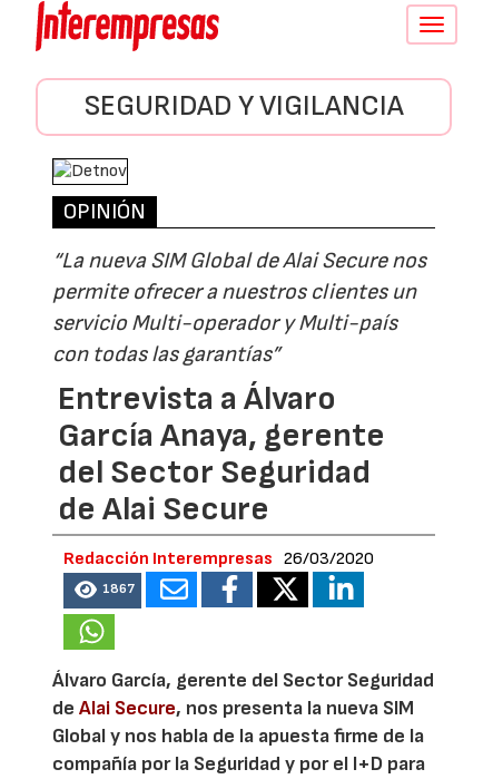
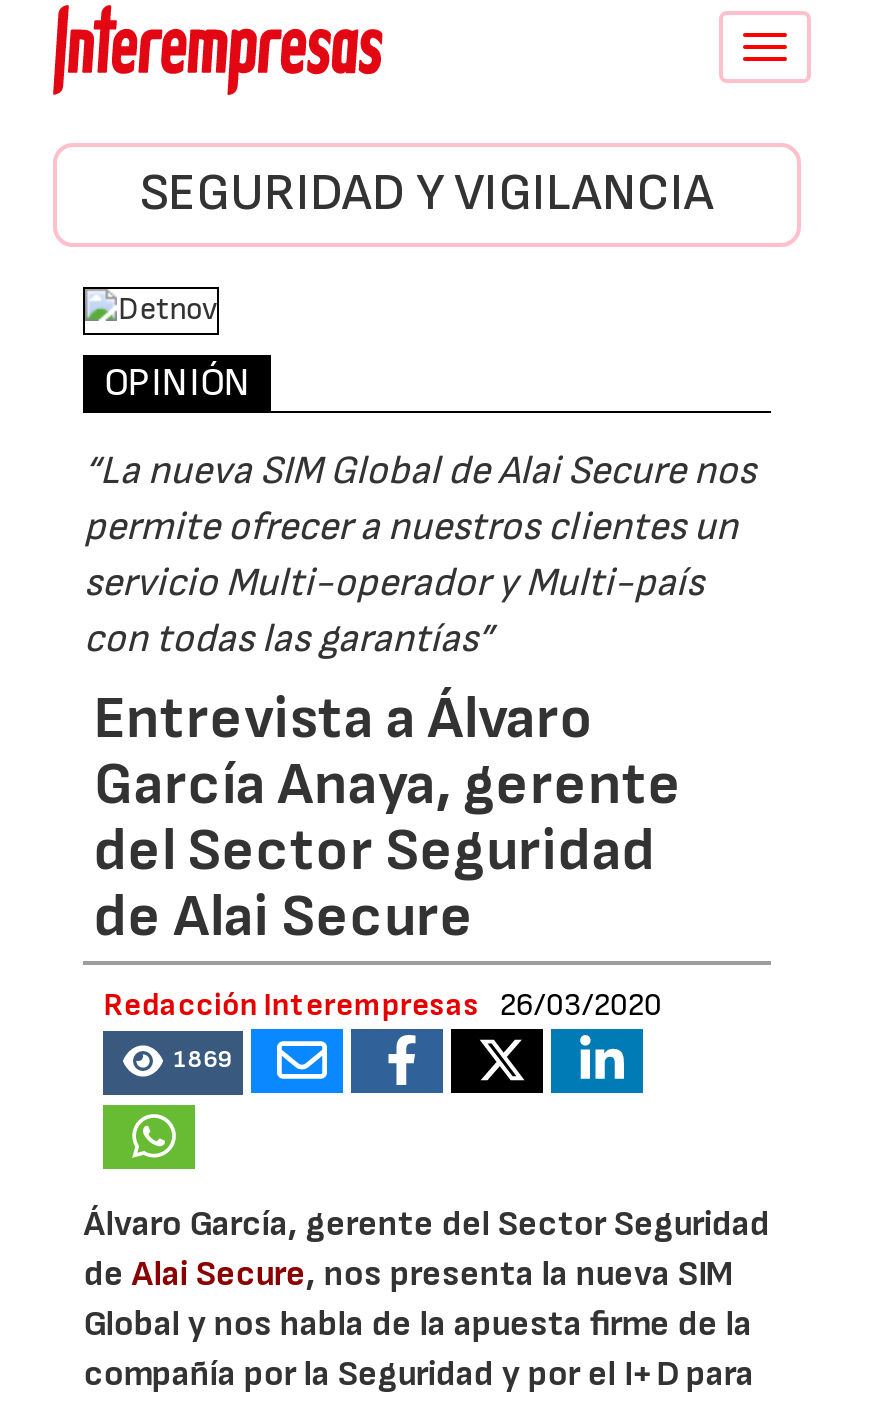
[103,581,135,597] 1867 -> [174,1045,232,1075] 1869

